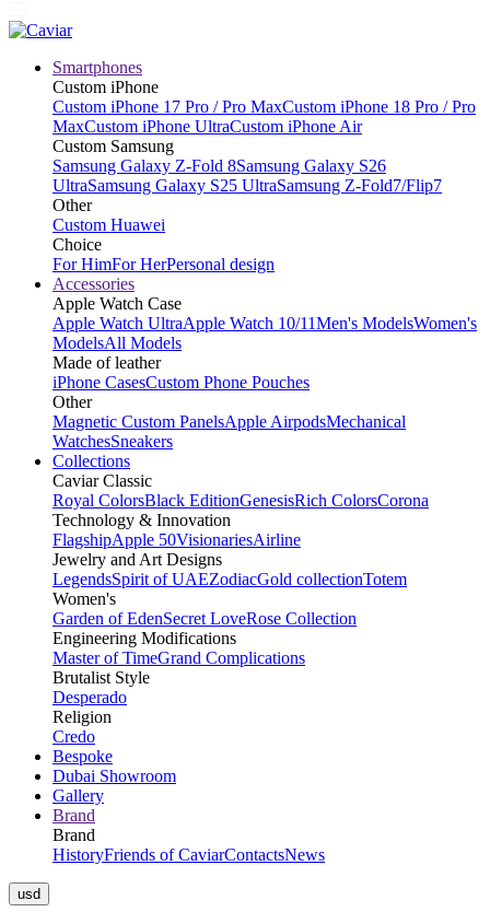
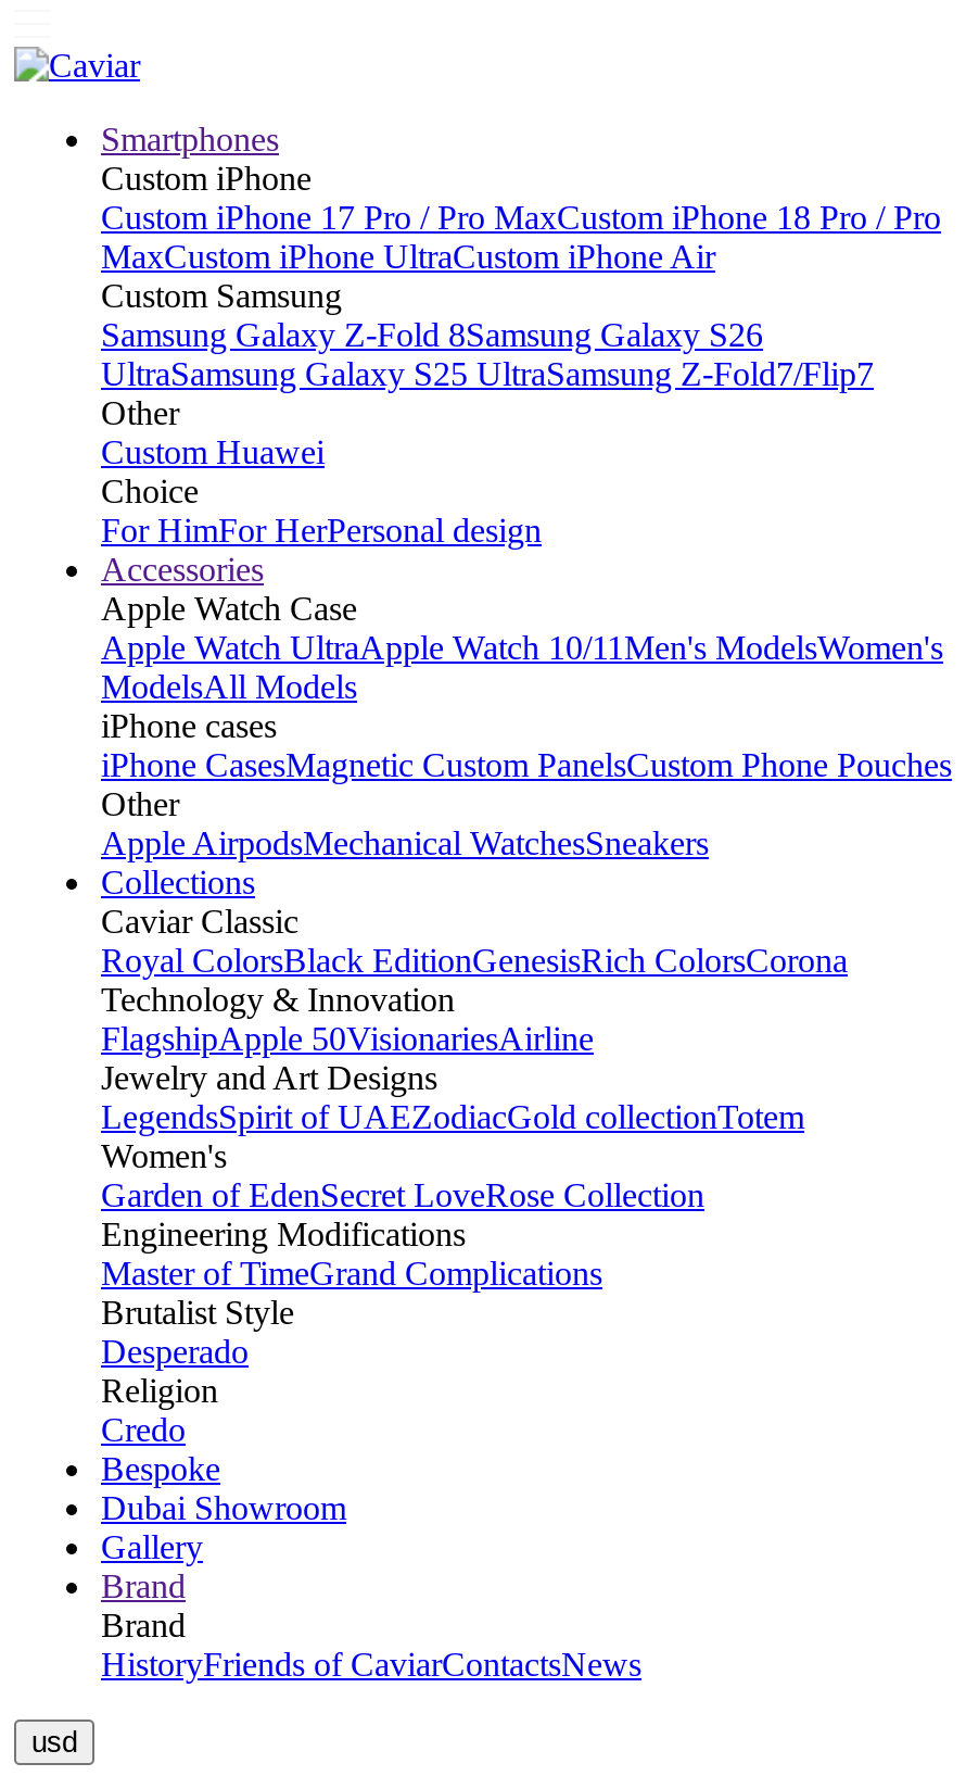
[52,353,310,391] Made of leather | iPhone CasesCustom Phone Pouches -> [101,707,952,783] iPhone cases | iPhone CasesMagnetic Custom PanelsCustom Phone Pouches
[52,412,406,451] Magnetic Custom PanelsApple AirpodsMechanical | WatchesSneakers -> [101,824,709,861] Apple AirpodsMechanical WatchesSneakers

